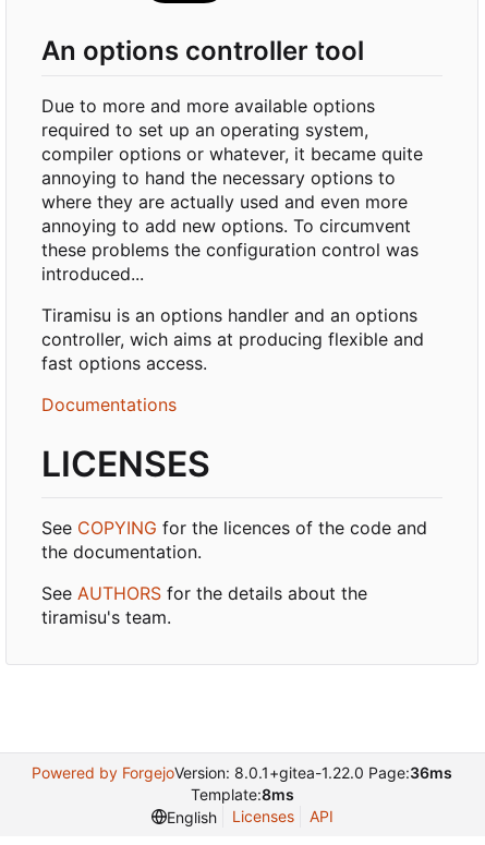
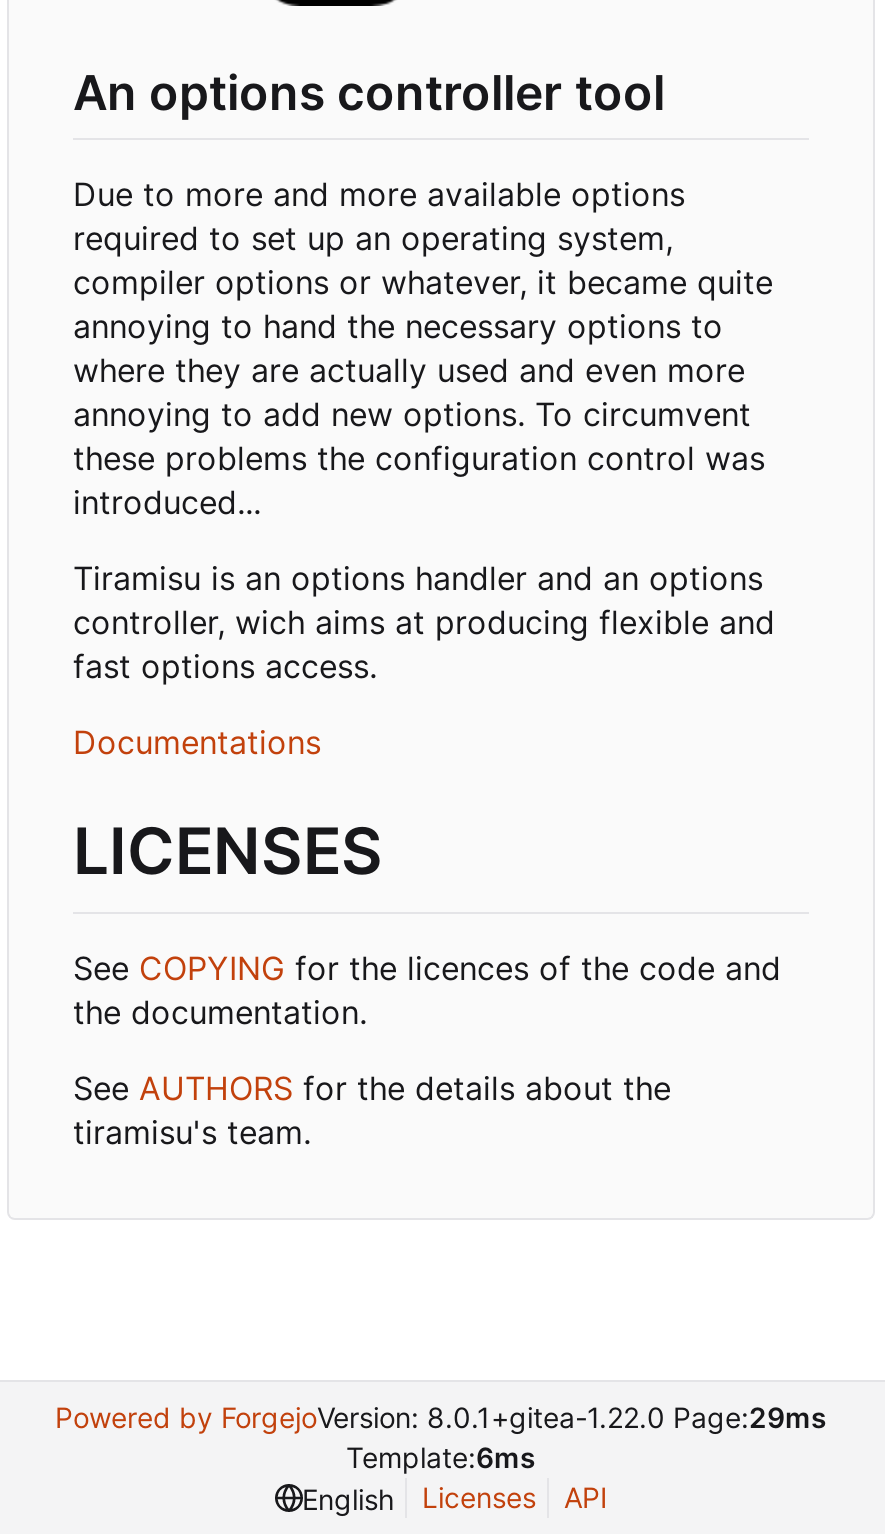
[32,763,452,782] Powered by ForgejoVersion: 8.0.1+gitea-1.22.0 Page:36ms -> [55,1400,827,1434] Powered by ForgejoVersion: 8.0.1+gitea-1.22.0 Page:29ms
[190,785,294,804] Template:8ms -> [346,1440,536,1474] Template:6ms

